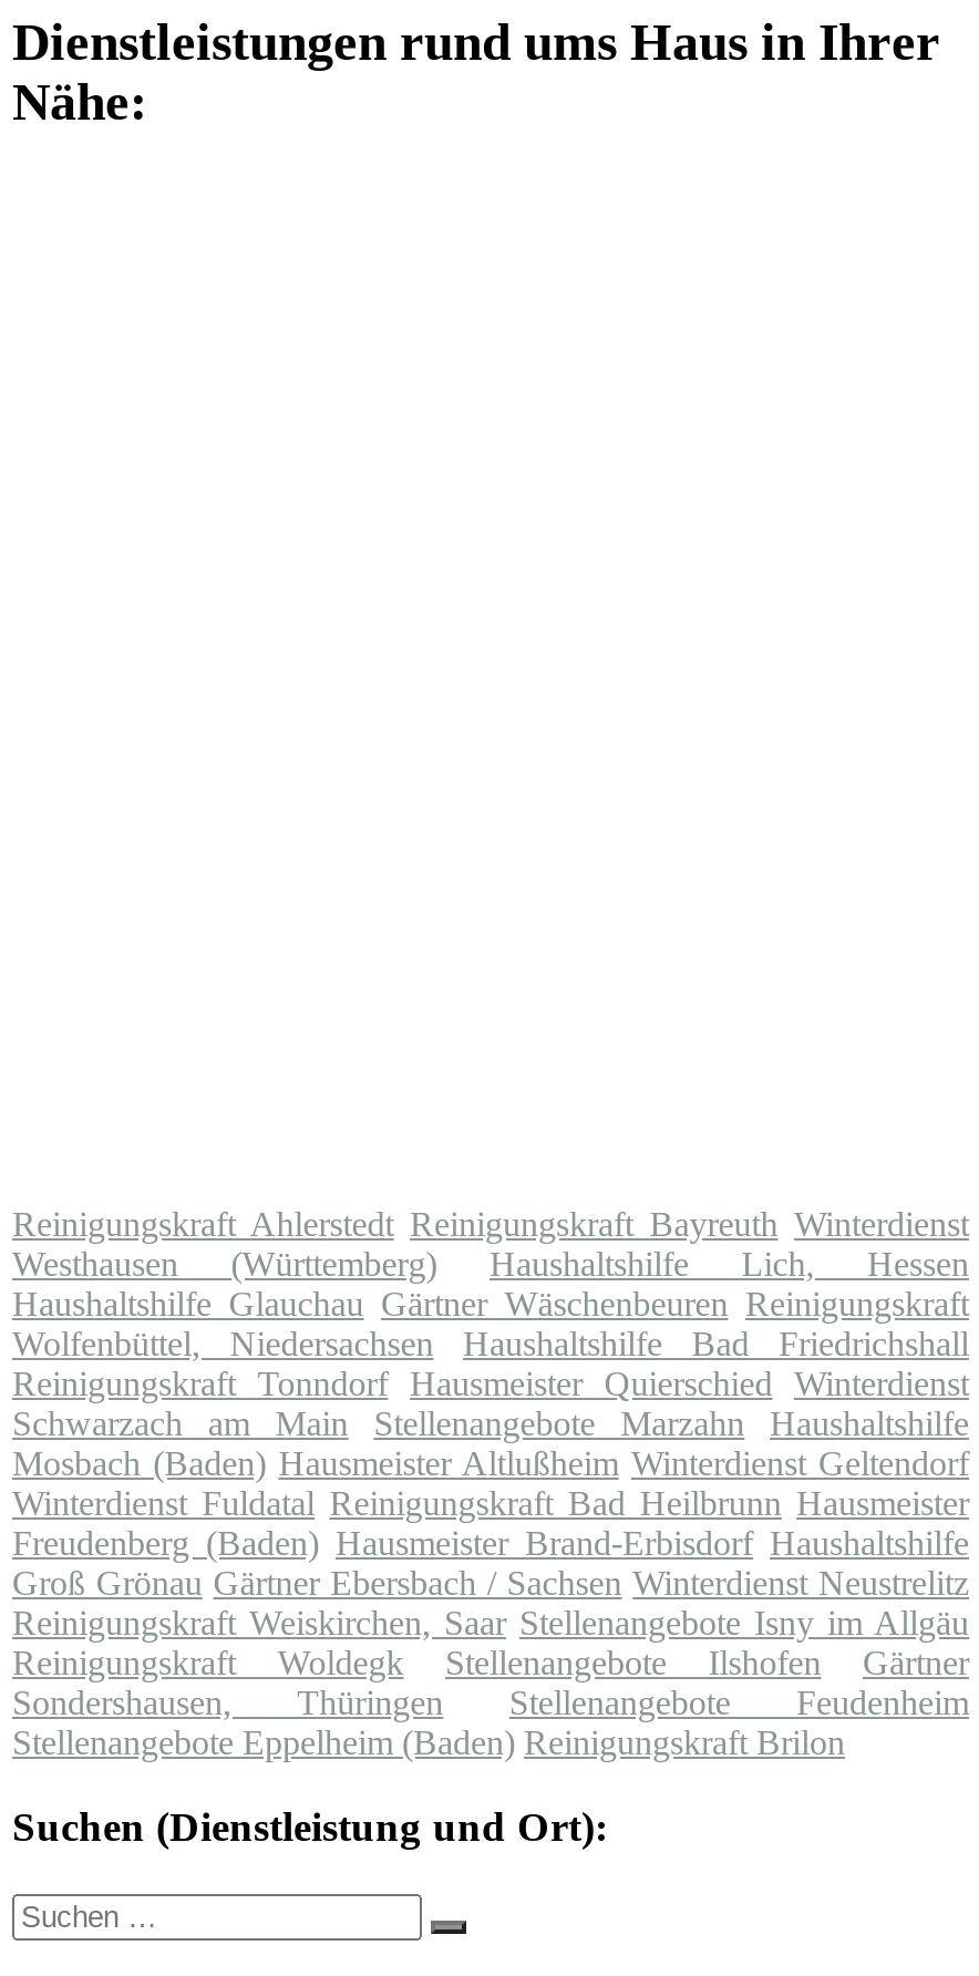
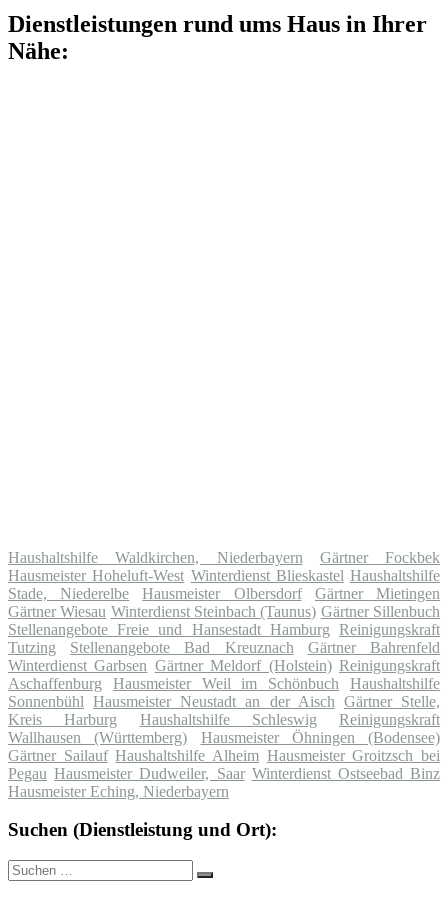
[12,1204,969,1441] Reinigungskraft Ahlerstedt Reinigungskraft Bayreuth Winterdienst | Westhausen (Württemberg) | Haushaltshilfe Lich, Hessen | Haushaltshilfe Glauchau Gärtner Wäschenbeuren Reinigungskraft | Wolfenbüttel, Niedersachsen | Haushaltshilfe Bad Friedrichshall | Reinigungskraft Tonndorf Hausmeister Quierschied Winterdienst | Schwarzach am Main | Stellenangebote Marzahn -> [8,548,440,691] Haushaltshilfe Waldkirchen, Niederbayern | Gärtner Fockbek | Hausmeister Hoheluft-West Winterdienst Blieskastel Haushaltshilfe | Stade, Niederelbe | Hausmeister Olbersdorf | Gärtner Mietingen | Gärtner Wiesau Winterdienst Steinbach (Taunus) Gärtner Sillenbuch | Stellenangebote Freie und Hansestadt Hamburg Reinigungskraft | Tutzing | Stellenangebote Bad Kreuznach | Gärtner Bahrenfeld | Winterdienst Garbsen Gärtner Meldorf (Holstein) Reinigungskraft | Aschaffenburg | Hausmeister Weil im Schönbuch
moved [770,1403,969,1441] -> [350,674,440,691]: Haushaltshilfe
[12,1443,969,1760] Mosbach (Baden) Hausmeister Altlußheim Winterdienst Geltendorf | Winterdienst Fuldatal Reinigungskraft Bad Heilbrunn Hausmeister | Freudenberg (Baden) Hausmeister Brand-Erbisdorf Haushaltshilfe | Groß Grönau Gärtner Ebersbach / Sachsen Winterdienst Neustrelitz | Reinigungskraft Weiskirchen, Saar Stellenangebote Isny im Allgäu | Reinigungskraft Woldegk | Stellenangebote Ilshofen | Gärtner | Sondershausen, Thüringen | Stellenangebote Feudenheim | Stellenangebote Eppelheim (Baden) Reinigungskraft Brilon -> [8,692,440,799] Sonnenbühl Hausmeister Neustadt an der Aisch Gärtner Stelle, | Kreis Harburg | Haushaltshilfe Schleswig | Reinigungskraft | Wallhausen (Württemberg) | Hausmeister Öhningen (Bodensee) | Gärtner Sailauf Haushaltshilfe Alheim Hausmeister Groitzsch bei | Pegau Hausmeister Dudweiler, Saar Winterdienst Ostseebad Binz | Hausmeister Eching, Niederbayern

